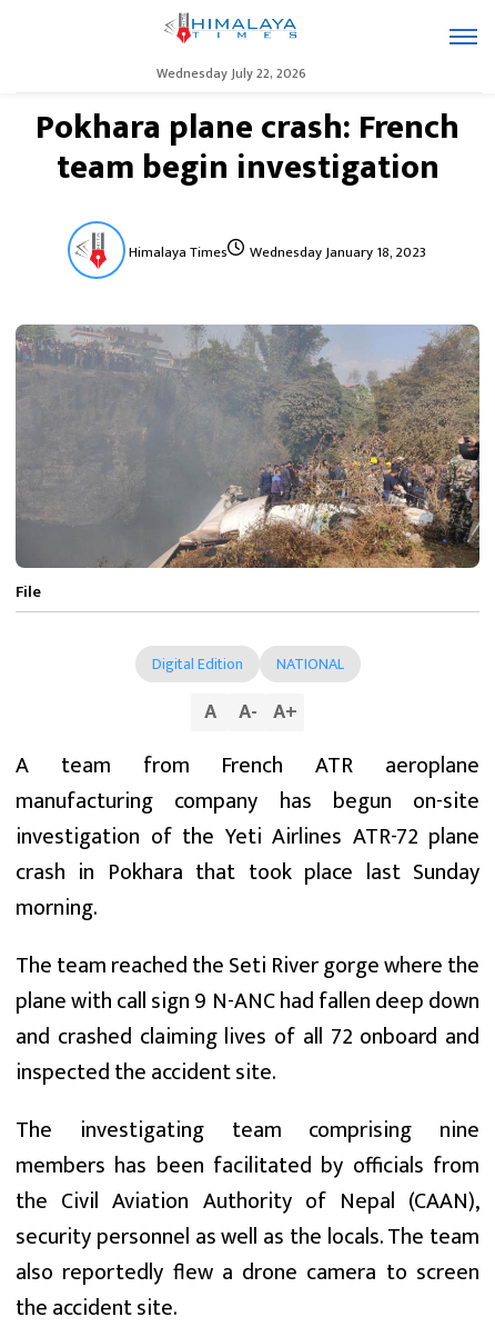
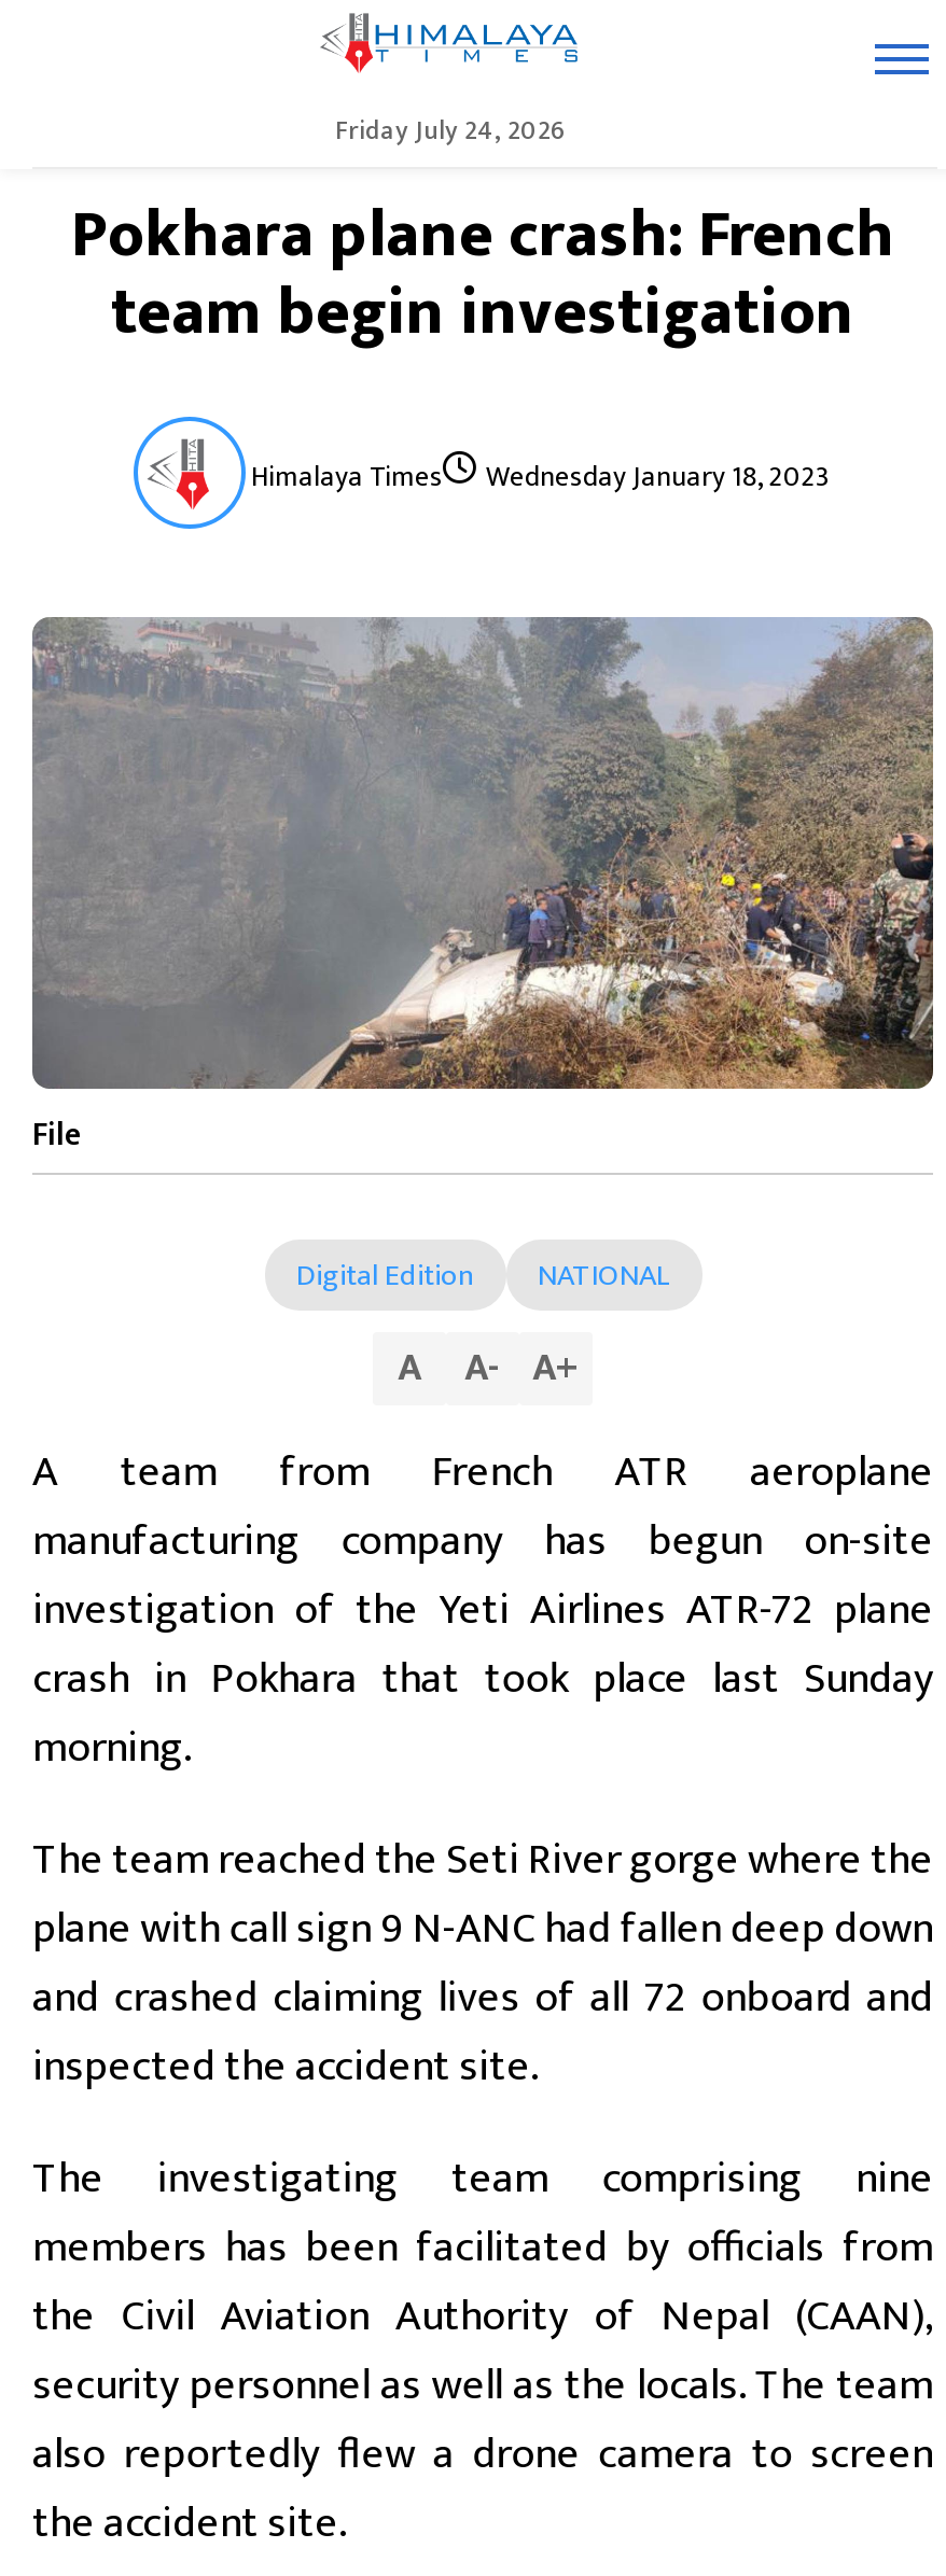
[156,62,306,84] Wednesday July 22, 2026 -> [335,109,566,152] Friday July 24, 2026

